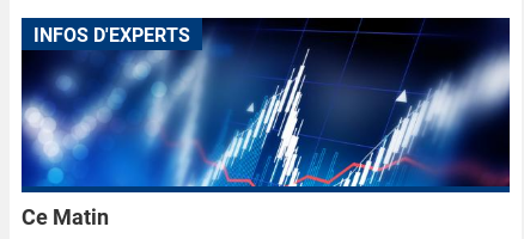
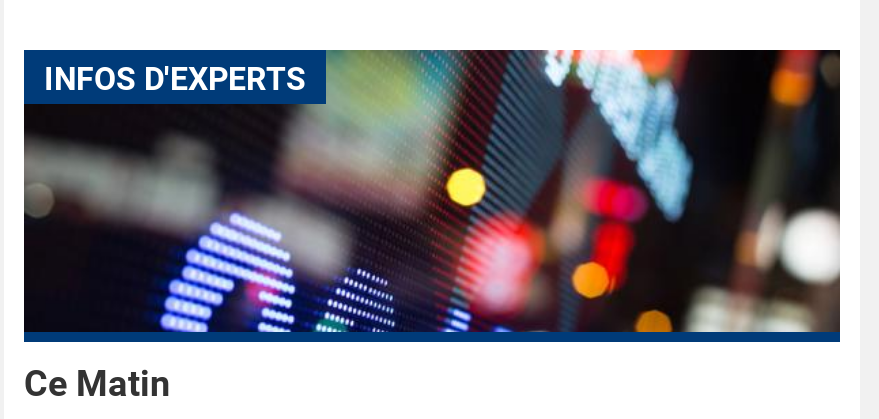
[20,17,511,188] [image] -> [22,48,842,334] [image]

